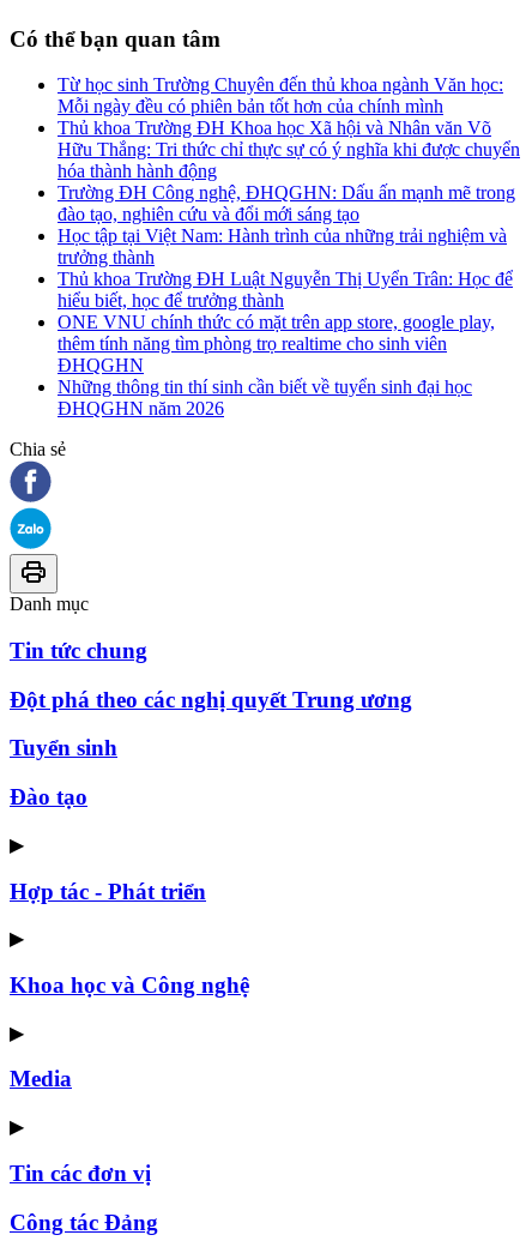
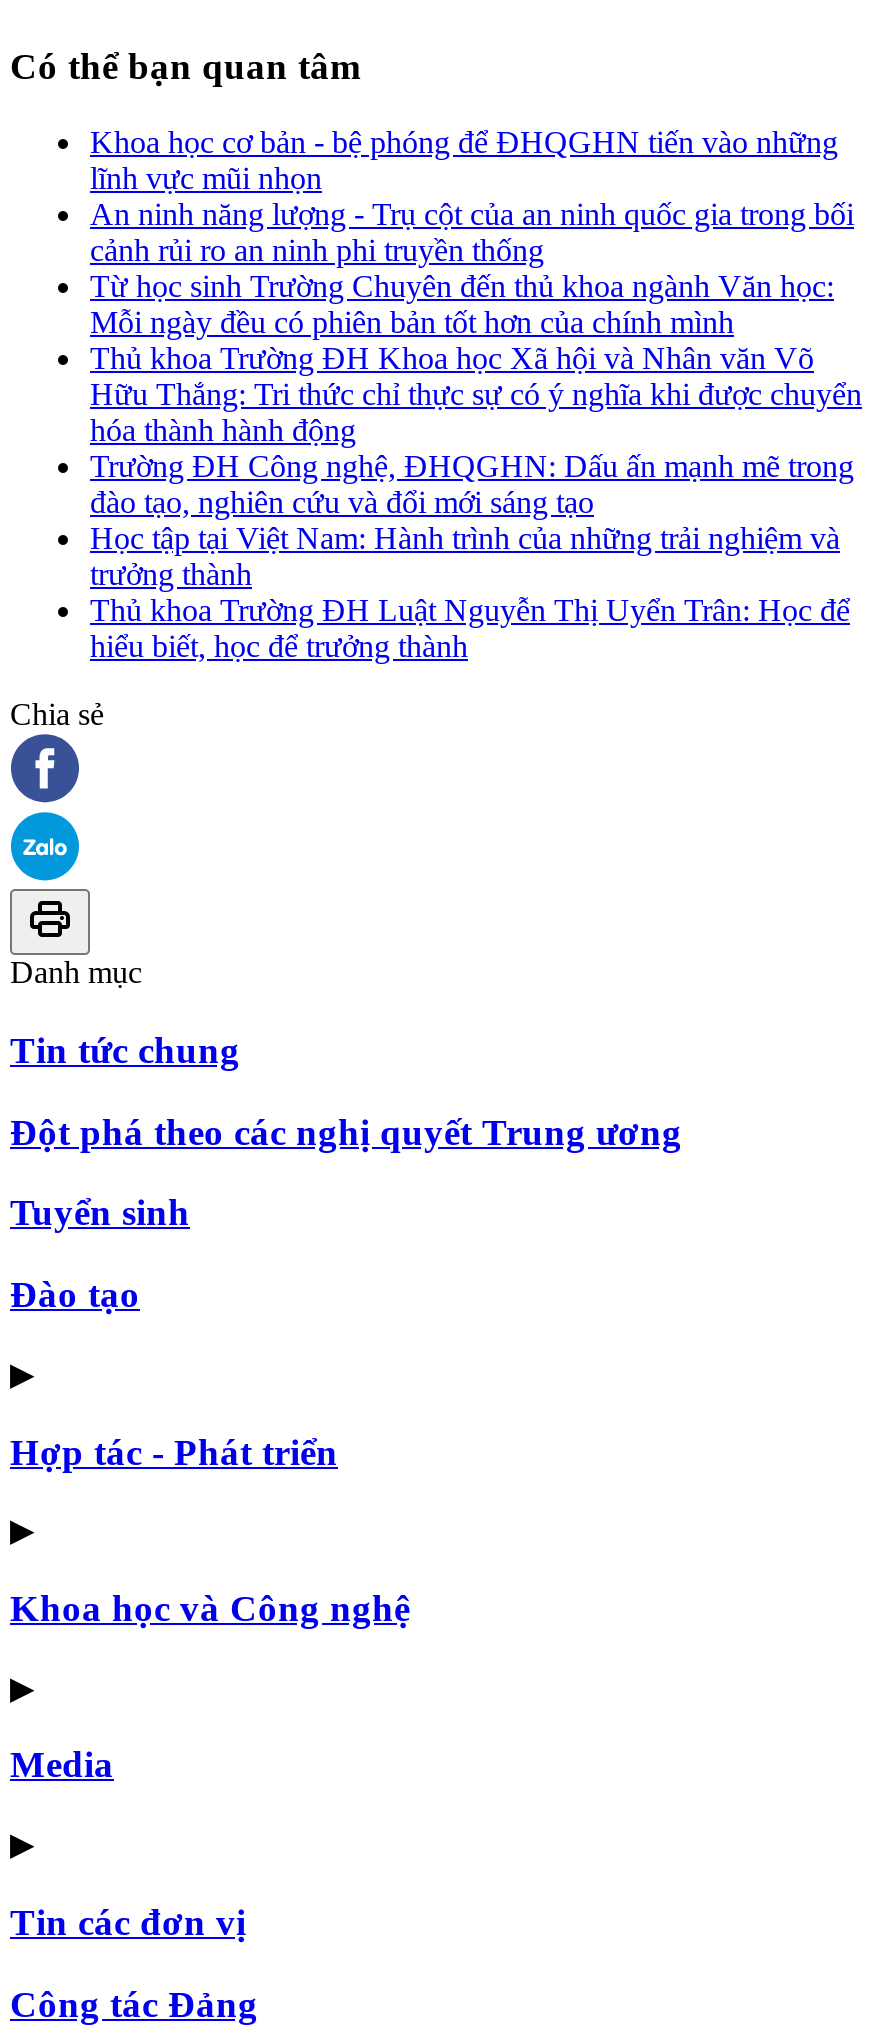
none -> [90,125,854,267] Khoa học cơ bản - bệ phóng để ĐHQGHN tiến vào những | lĩnh vực mũi nhọn | An ninh năng lượng - Trụ cột của an ninh quốc gia trong bối | cảnh rủi ro an ninh phi truyền thống
moved [58,75,520,311] -> [90,269,862,663]: Từ học sinh Trường Chuyên đến thủ khoa ngành Văn học: | Mỗi ngày đều có phiên bản tốt hơn của chính mình | Thủ khoa Trường ĐH Khoa học Xã hội và Nhân văn Võ | ... | Thủ khoa Trường ĐH Luật Nguyễn Thị Uyển Trân: Học để | hiểu biết, học để trưởng thành
[58,312,495,419] ONE VNU chính thức có mặt trên app store, google play, | thêm tính năng tìm phòng trọ realtime cho sinh viên | ĐHQGHN | Những thông tin thí sinh cần biết về tuyển sinh đại học | ĐHQGHN năm 2026 -> none

